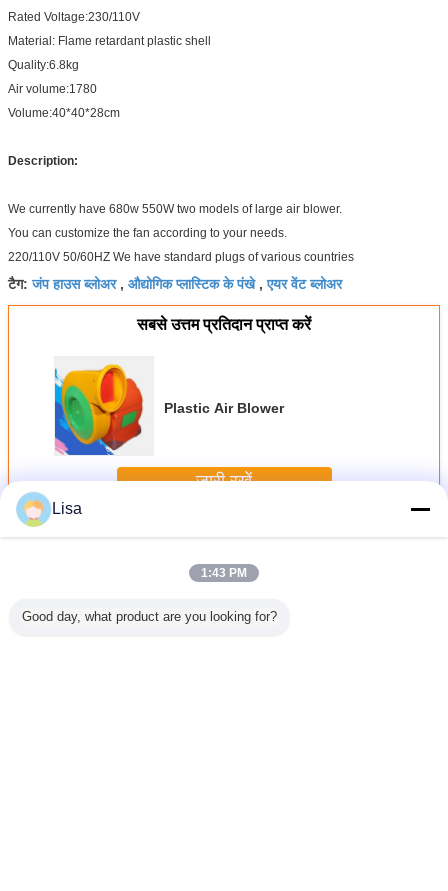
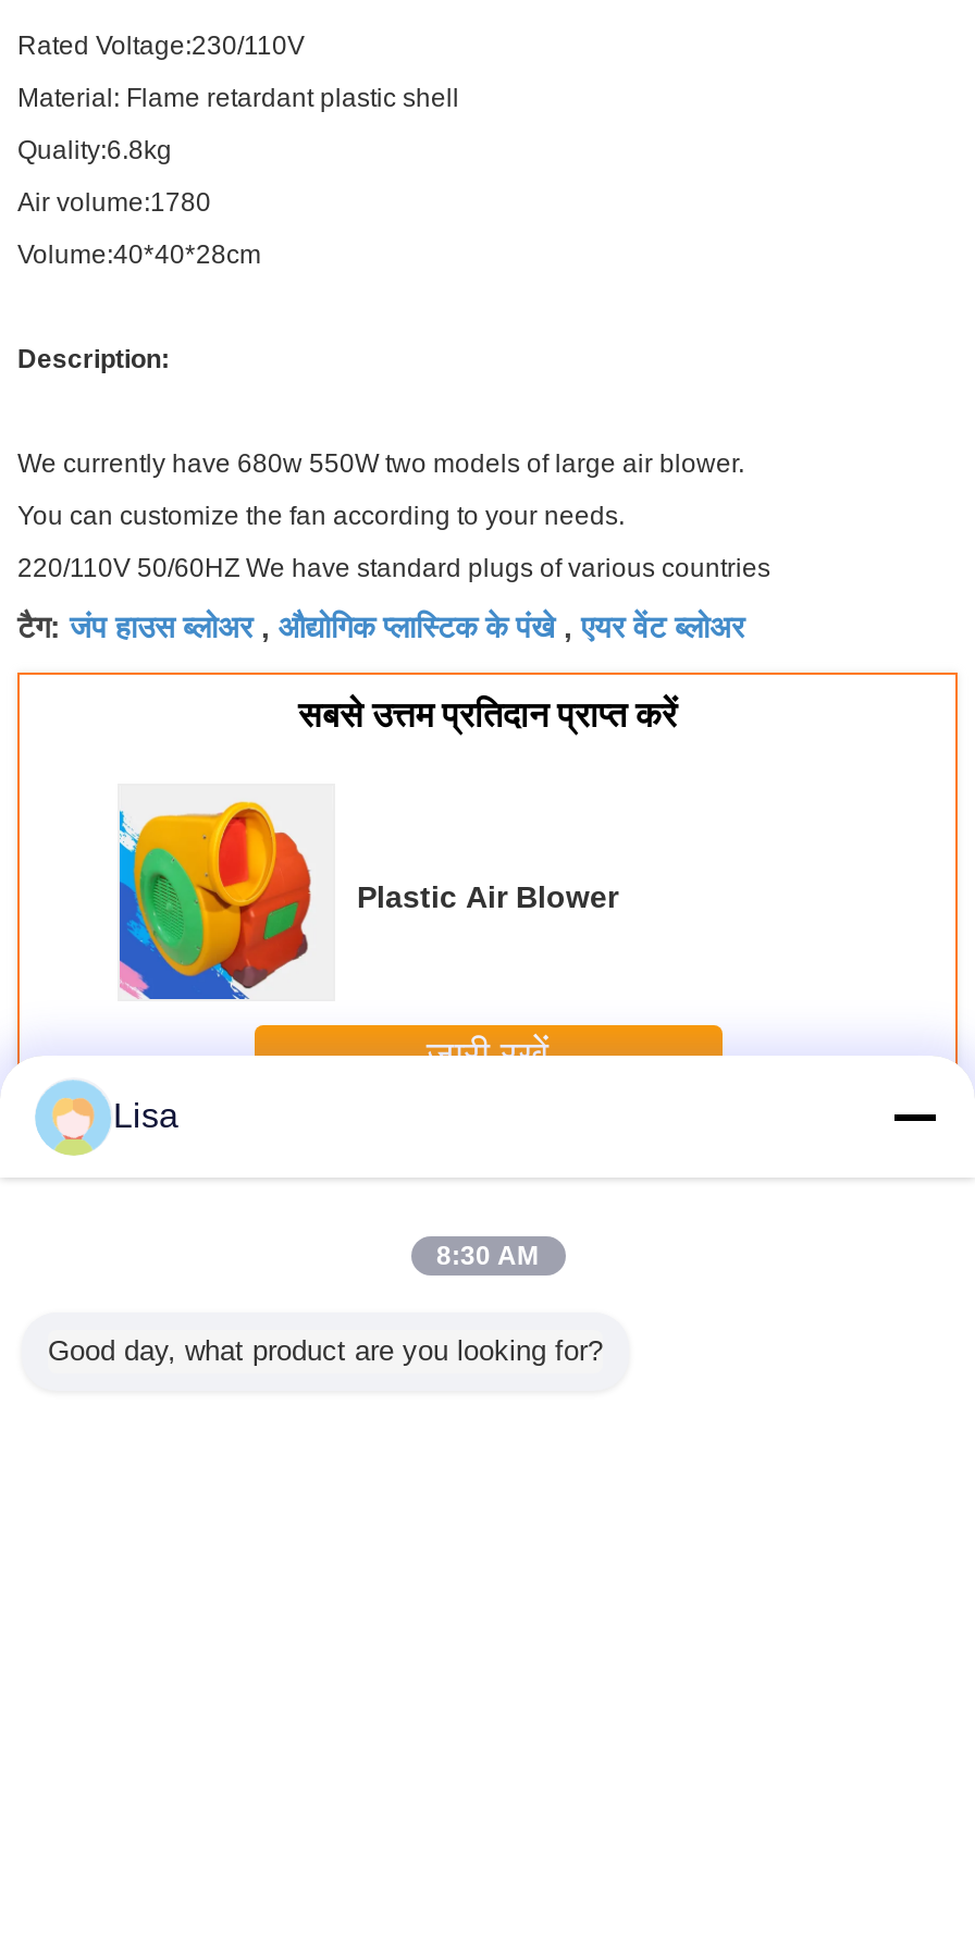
[201,566,247,580] 1:43 PM -> [436,1241,539,1271] 8:30 AM

